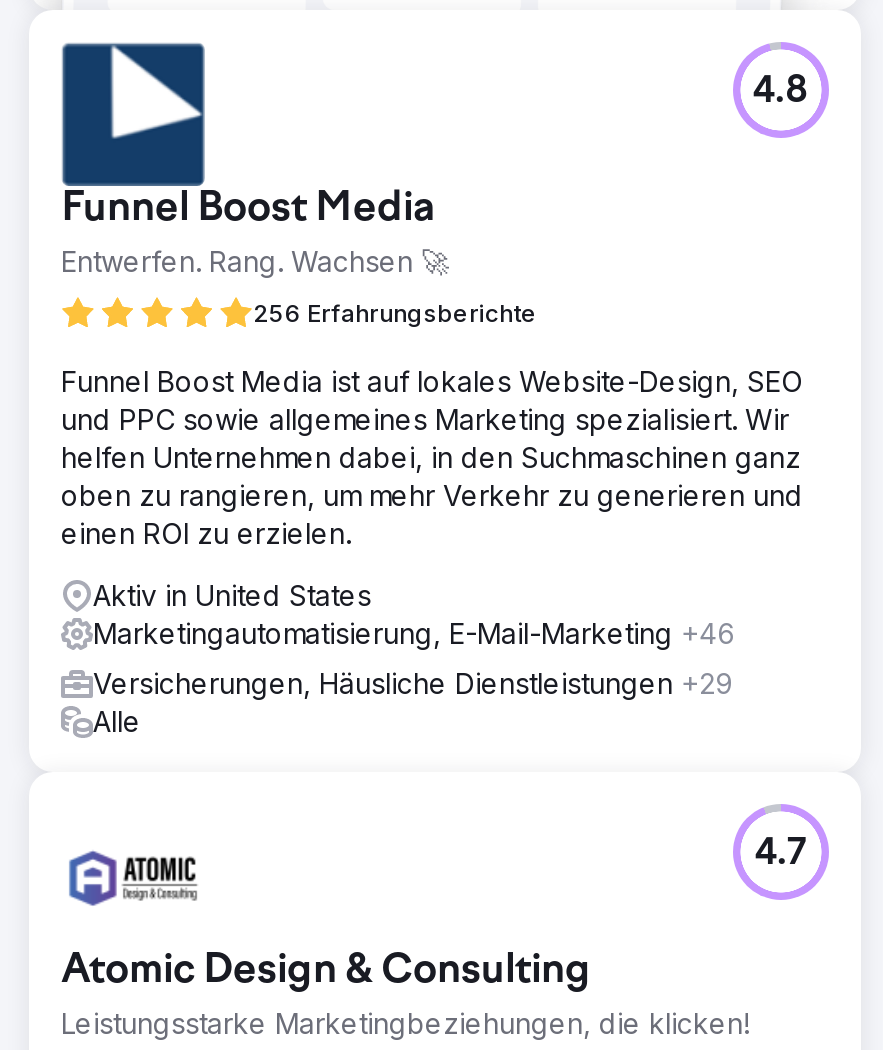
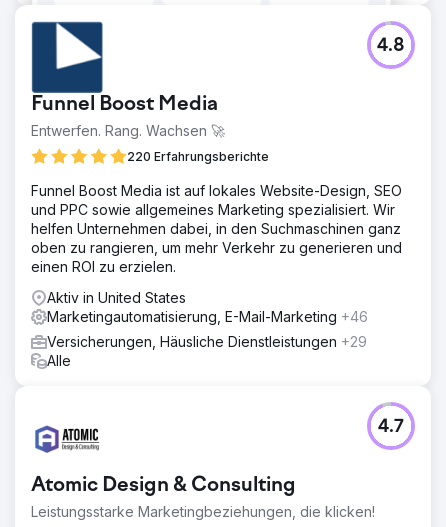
[253,297,537,327] 256 Erfahrungsberichte -> [127,149,269,164] 220 Erfahrungsberichte

